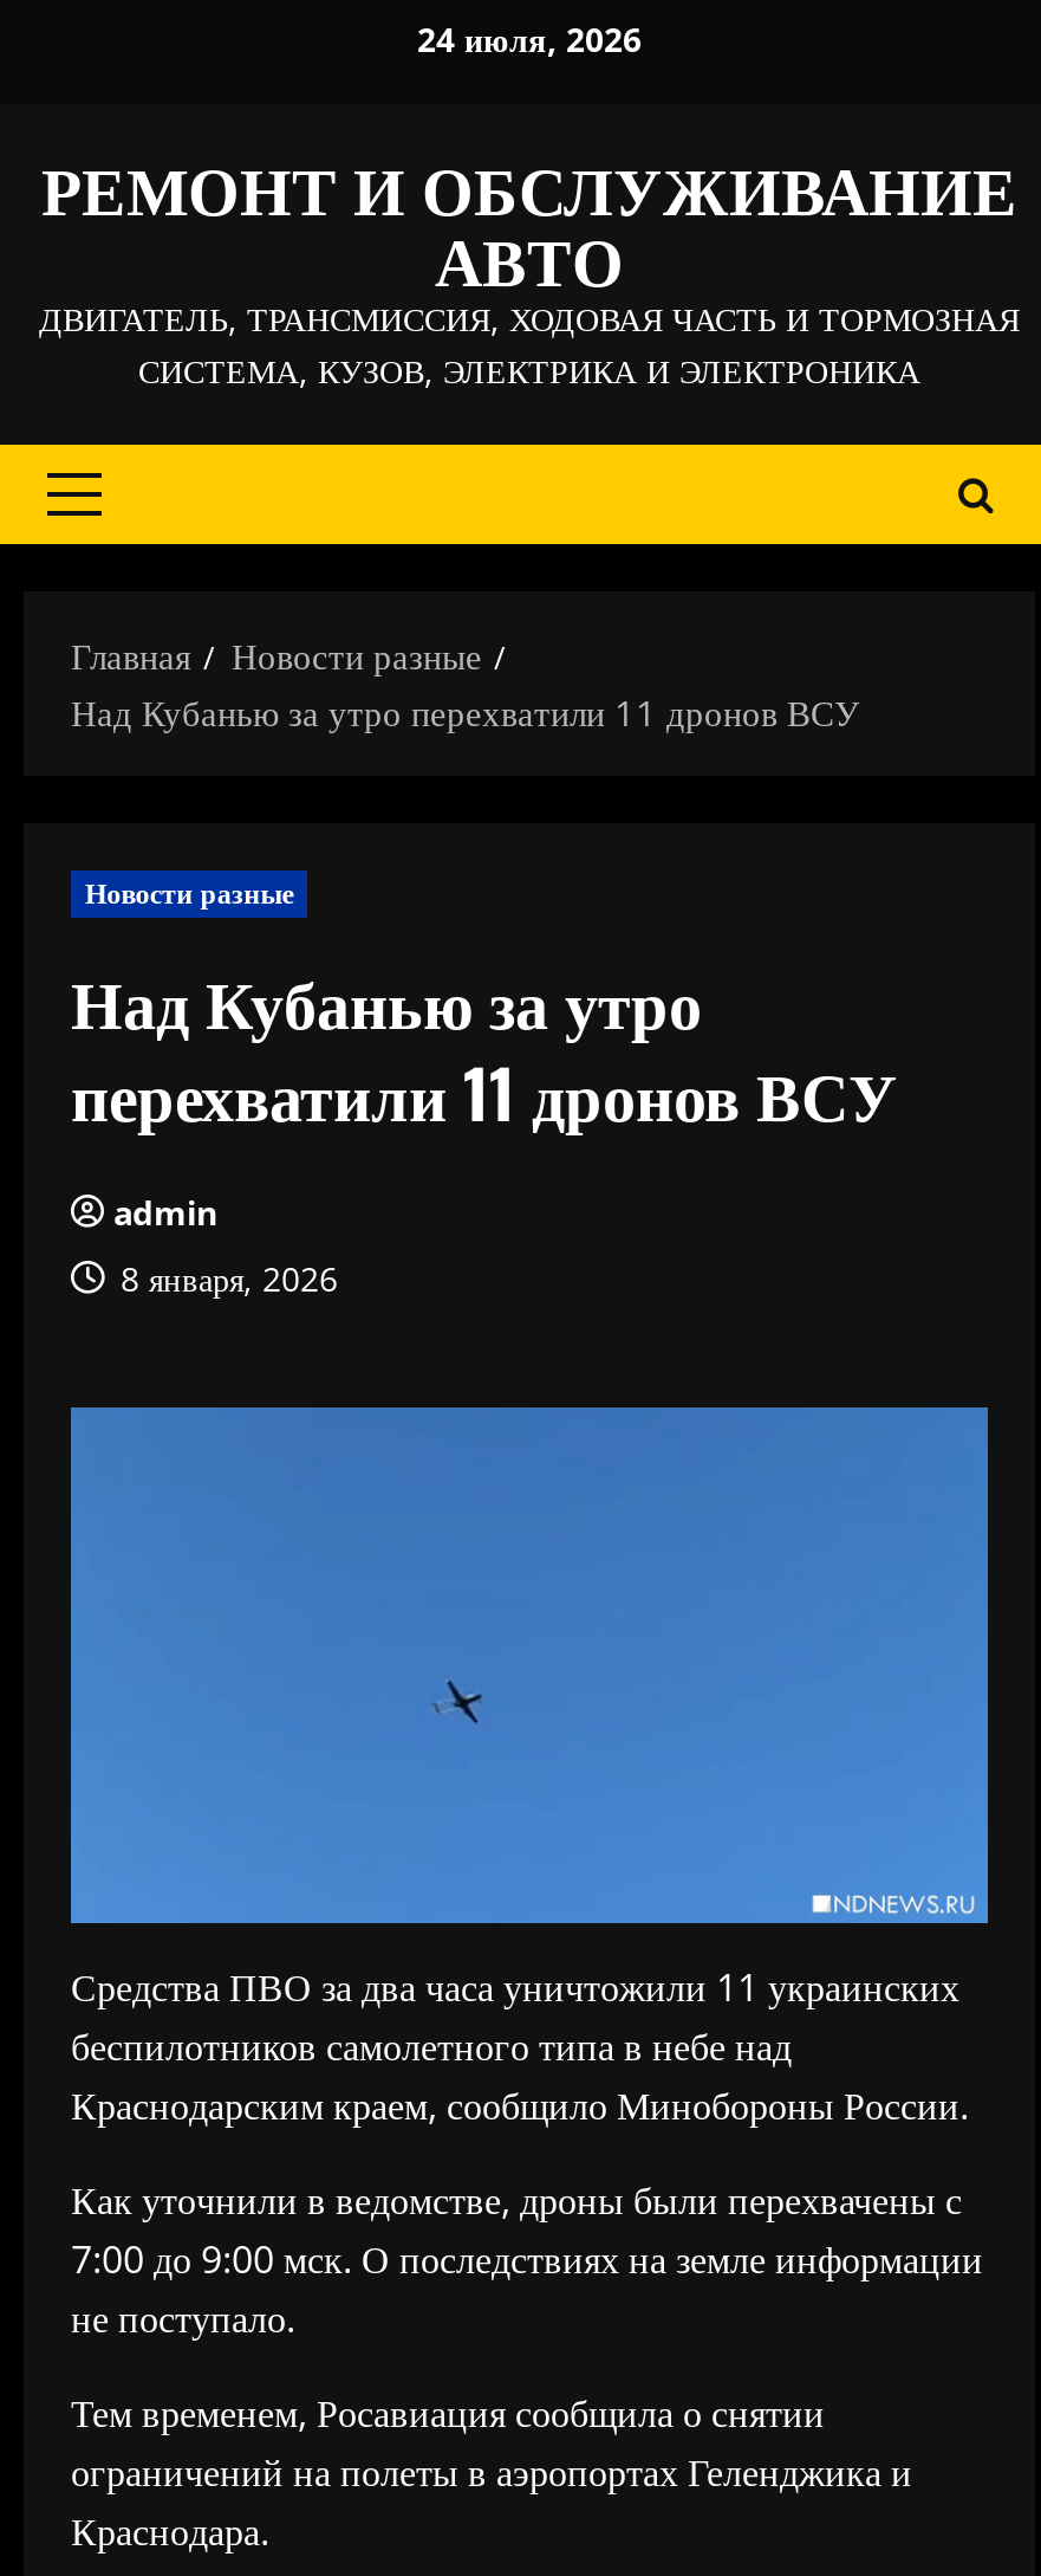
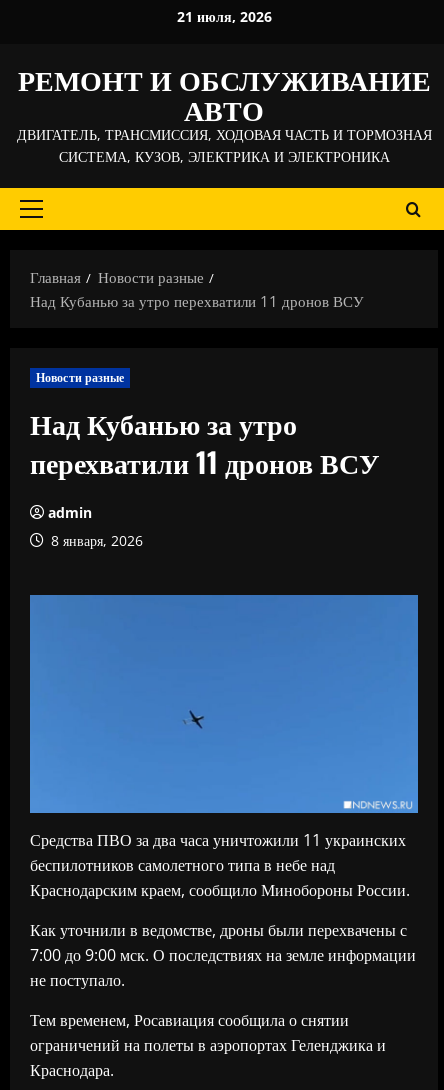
[417,17,642,62] 24 июля, 2026 -> [176,7,271,26] 21 июля, 2026

